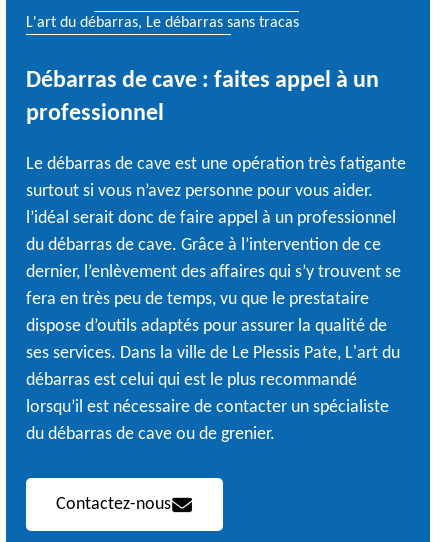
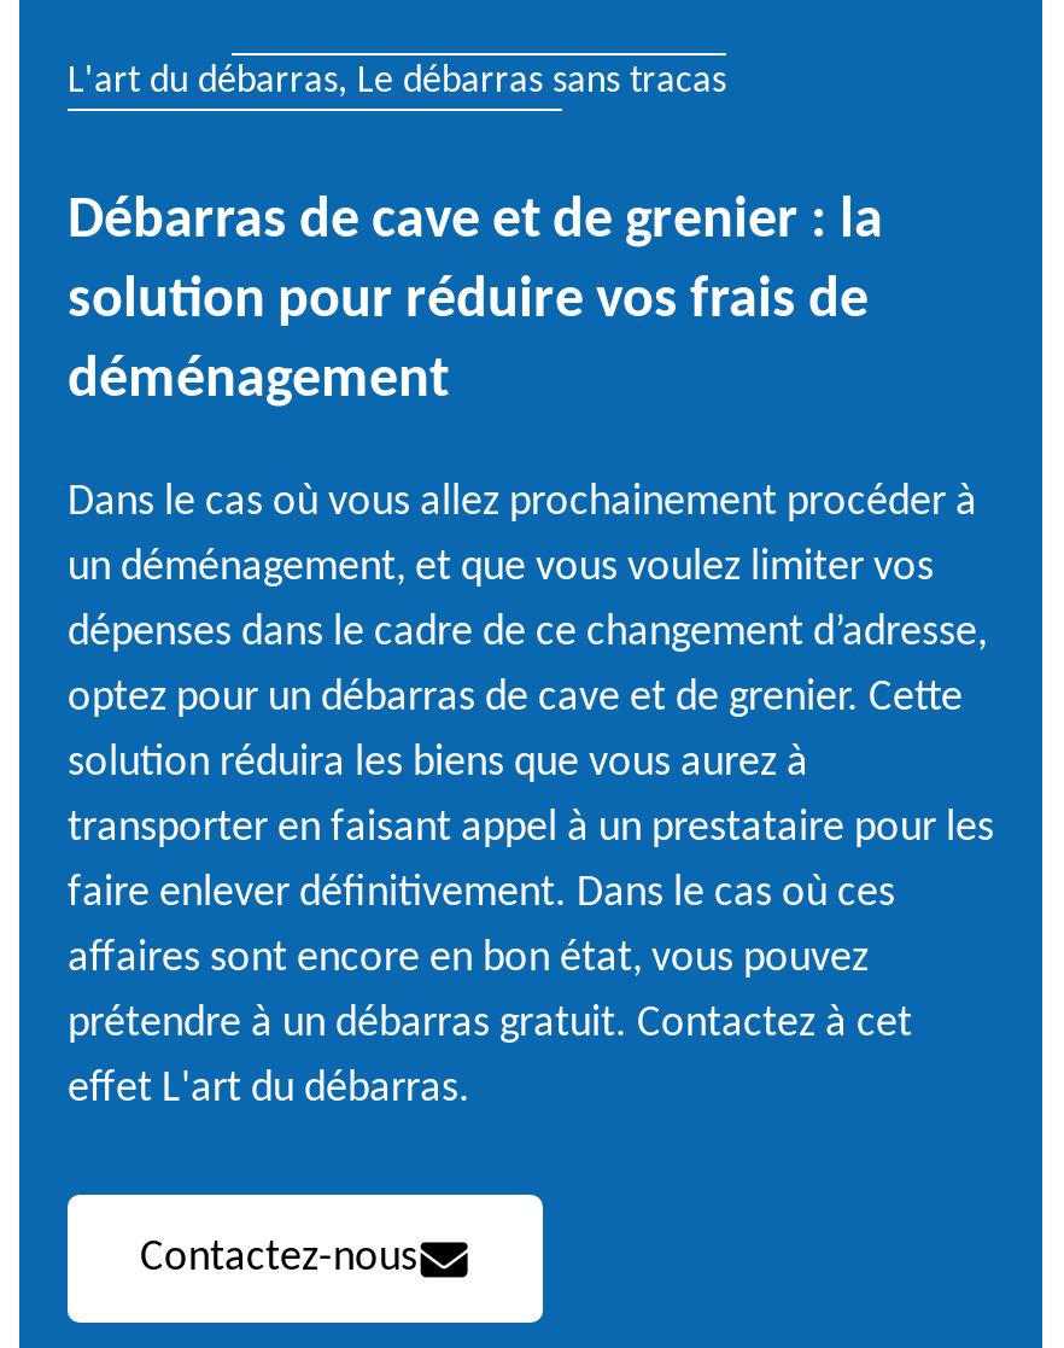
[26,69,379,126] Débarras de cave : faites appel à un | professionnel -> [68,193,883,410] Débarras de cave et de grenier : la | solution pour réduire vos frais de | déménagement
[26,155,406,444] Le débarras de cave est une opération très fatigante | surtout si vous n’avez personne pour vous aider. | l’idéal serait donc de faire appel à un professionnel | du débarras de cave. Grâce à l’intervention de ce | dernier, l’enlèvement des affaires qui s’y trouvent se | fera en très peu de temps, vu que le prestataire | dispose d’outils adaptés pour assurer la qualité de | ses services. Dans la ville de Le Plessis Pate, L'art du | débarras est celui qui est le plus recommandé | lorsqu’il est nécessaire de contacter un spécialiste | du débarras de cave ou de grenier. -> [68,480,994,1113] Dans le cas où vous allez prochainement procéder à | un déménagement, et que vous voulez limiter vos | dépenses dans le cadre de ce changement d’adresse, | optez pour un débarras de cave et de grenier. Cette | solution réduira les biens que vous aurez à | transporter en faisant appel à un prestataire pour les | faire enlever définitivement. Dans le cas où ces | affaires sont encore en bon état, vous pouvez | prétendre à un débarras gratuit. Contactez à cet | effet L'art du débarras.

